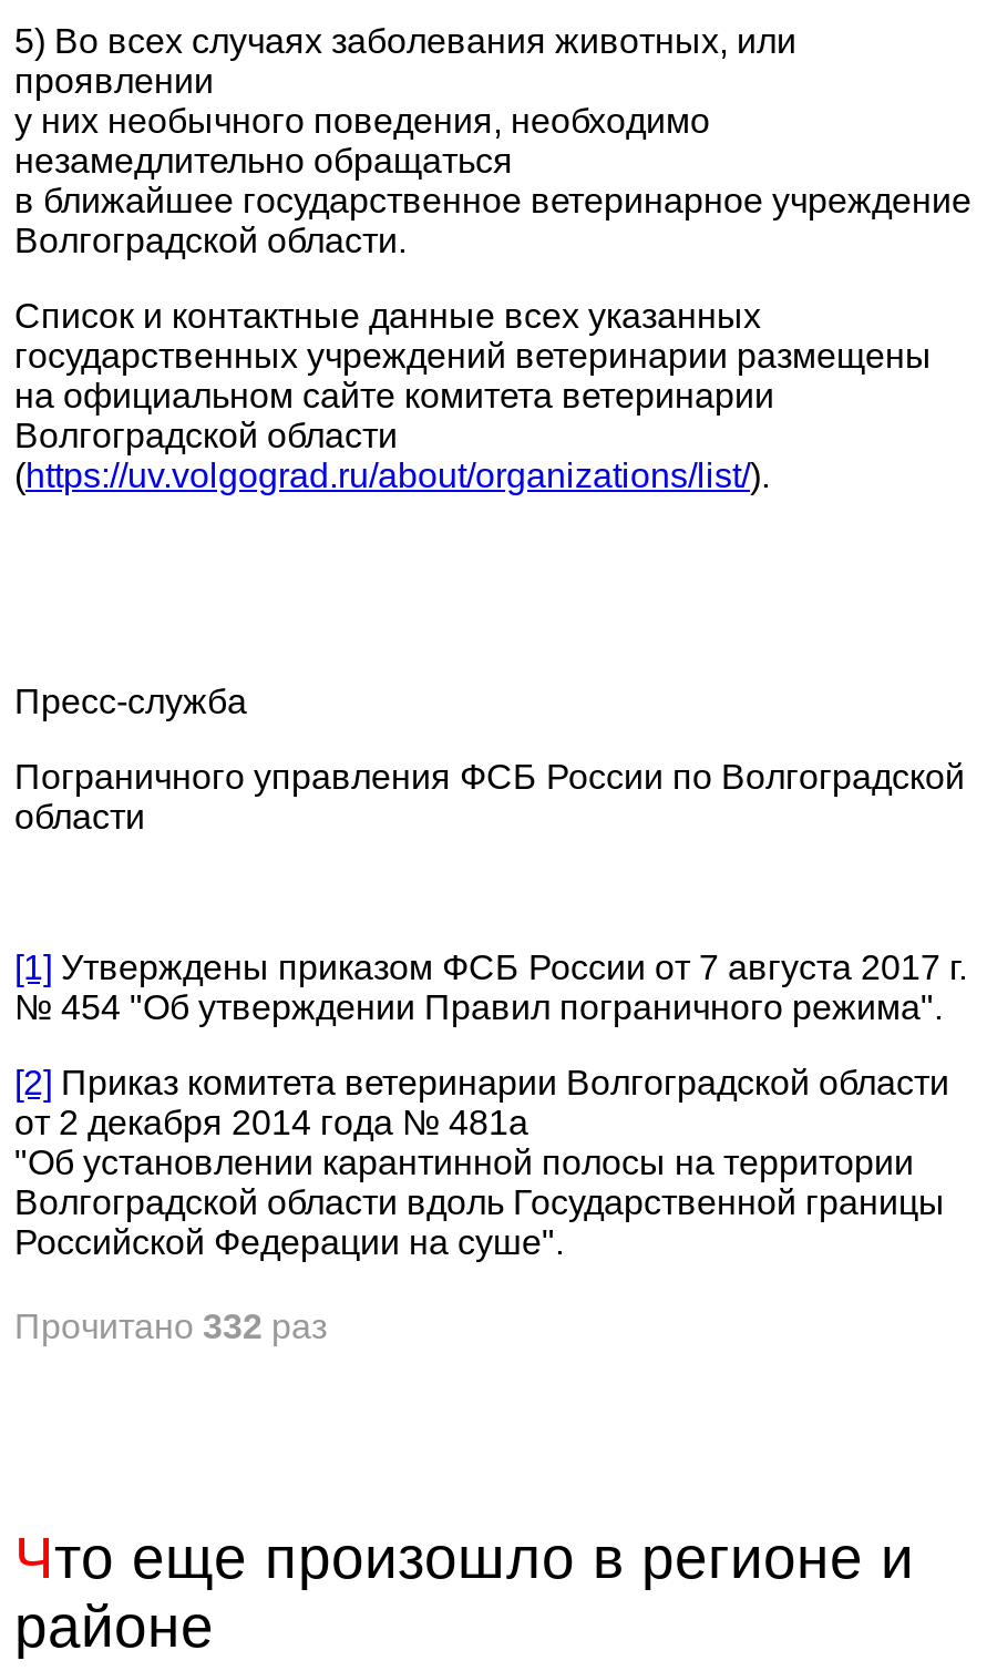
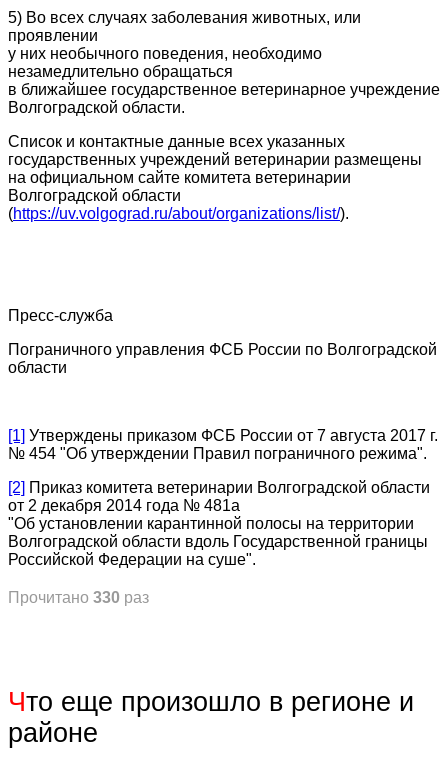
[14,1308,327,1345] Прочитано 332 раз -> [8,589,149,606] Прочитано 330 раз

